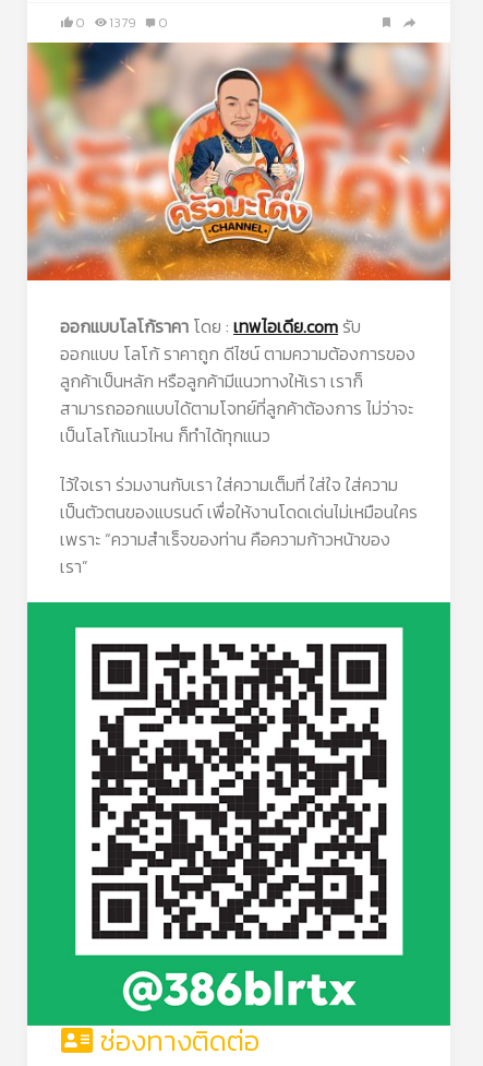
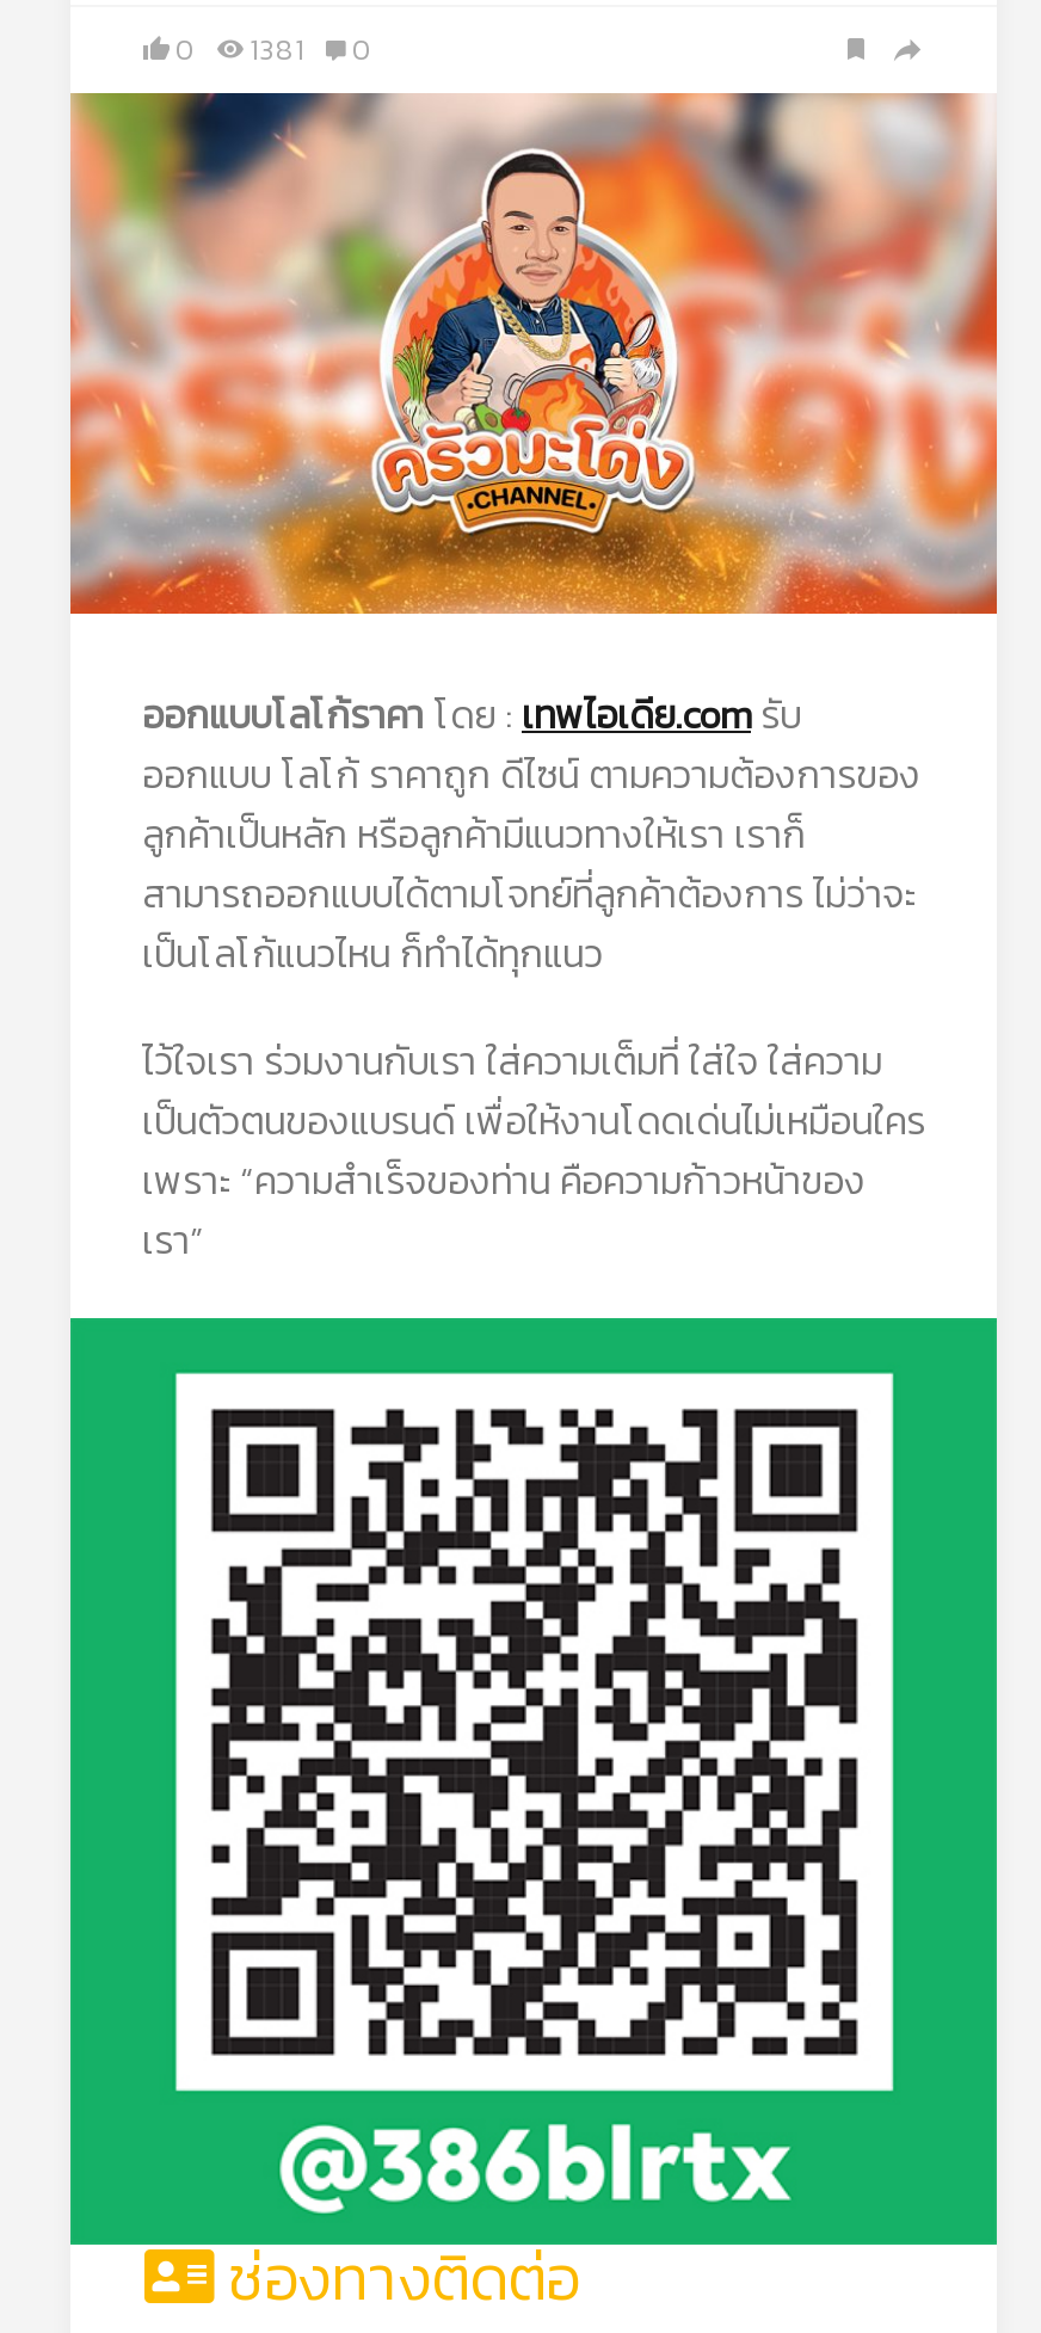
[109,13,136,33] 1379 -> [250,29,304,72] 1381

